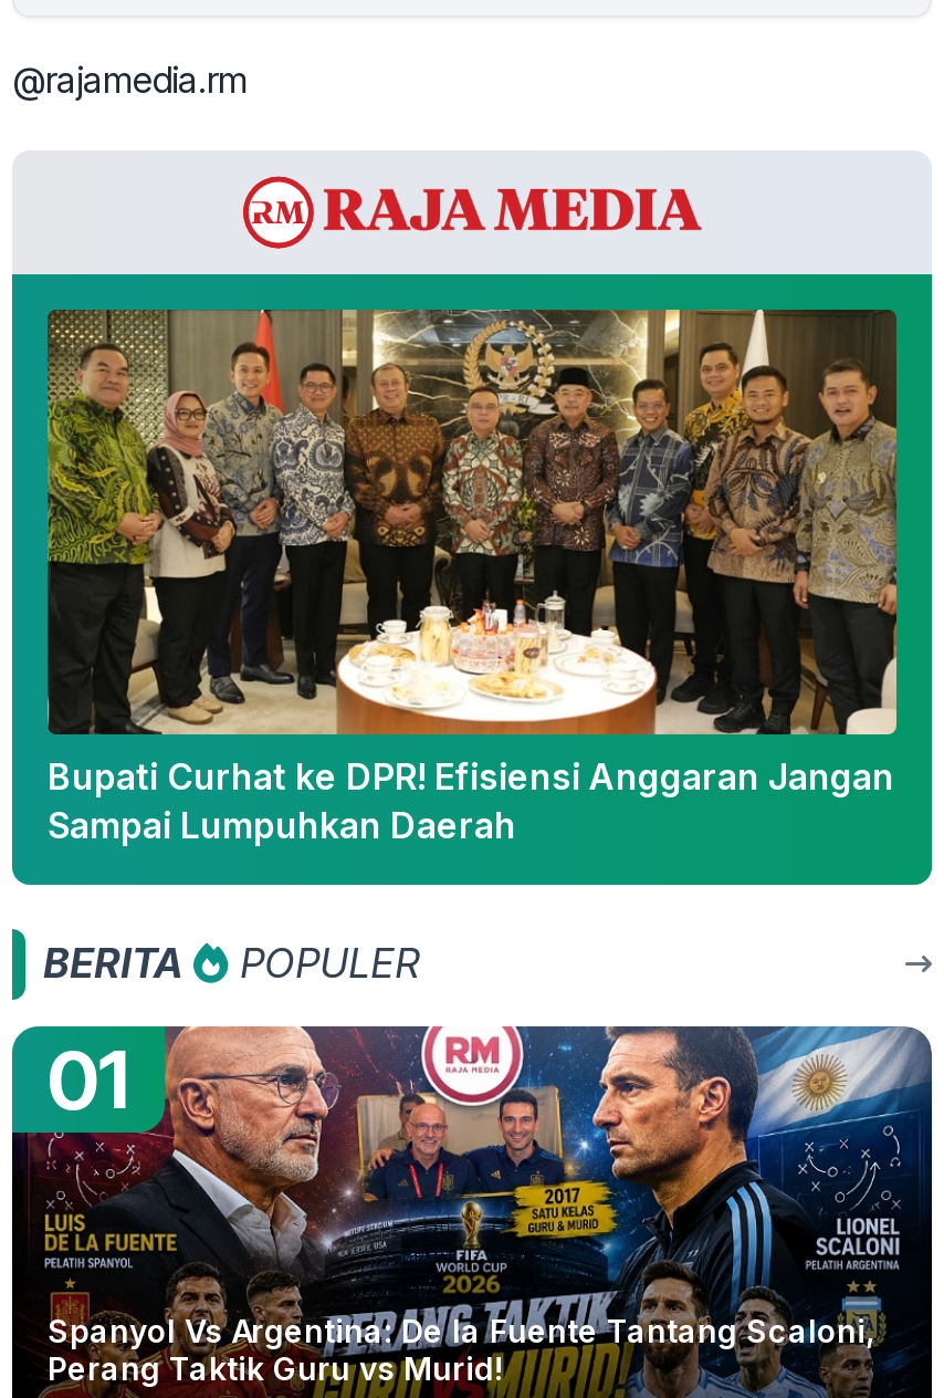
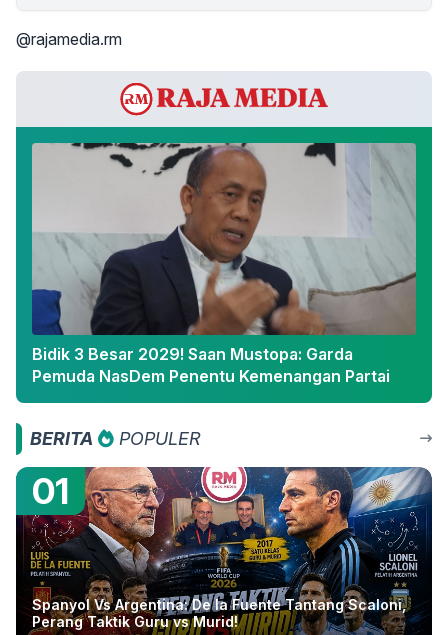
[45,307,899,847] [image] | Bupati Curhat ke DPR! Efisiensi Anggaran Jangan | Sampai Lumpuhkan Daerah -> [31,142,417,386] [image] | Bidik 3 Besar 2029! Saan Mustopa: Garda | Pemuda NasDem Penentu Kemenangan Partai

